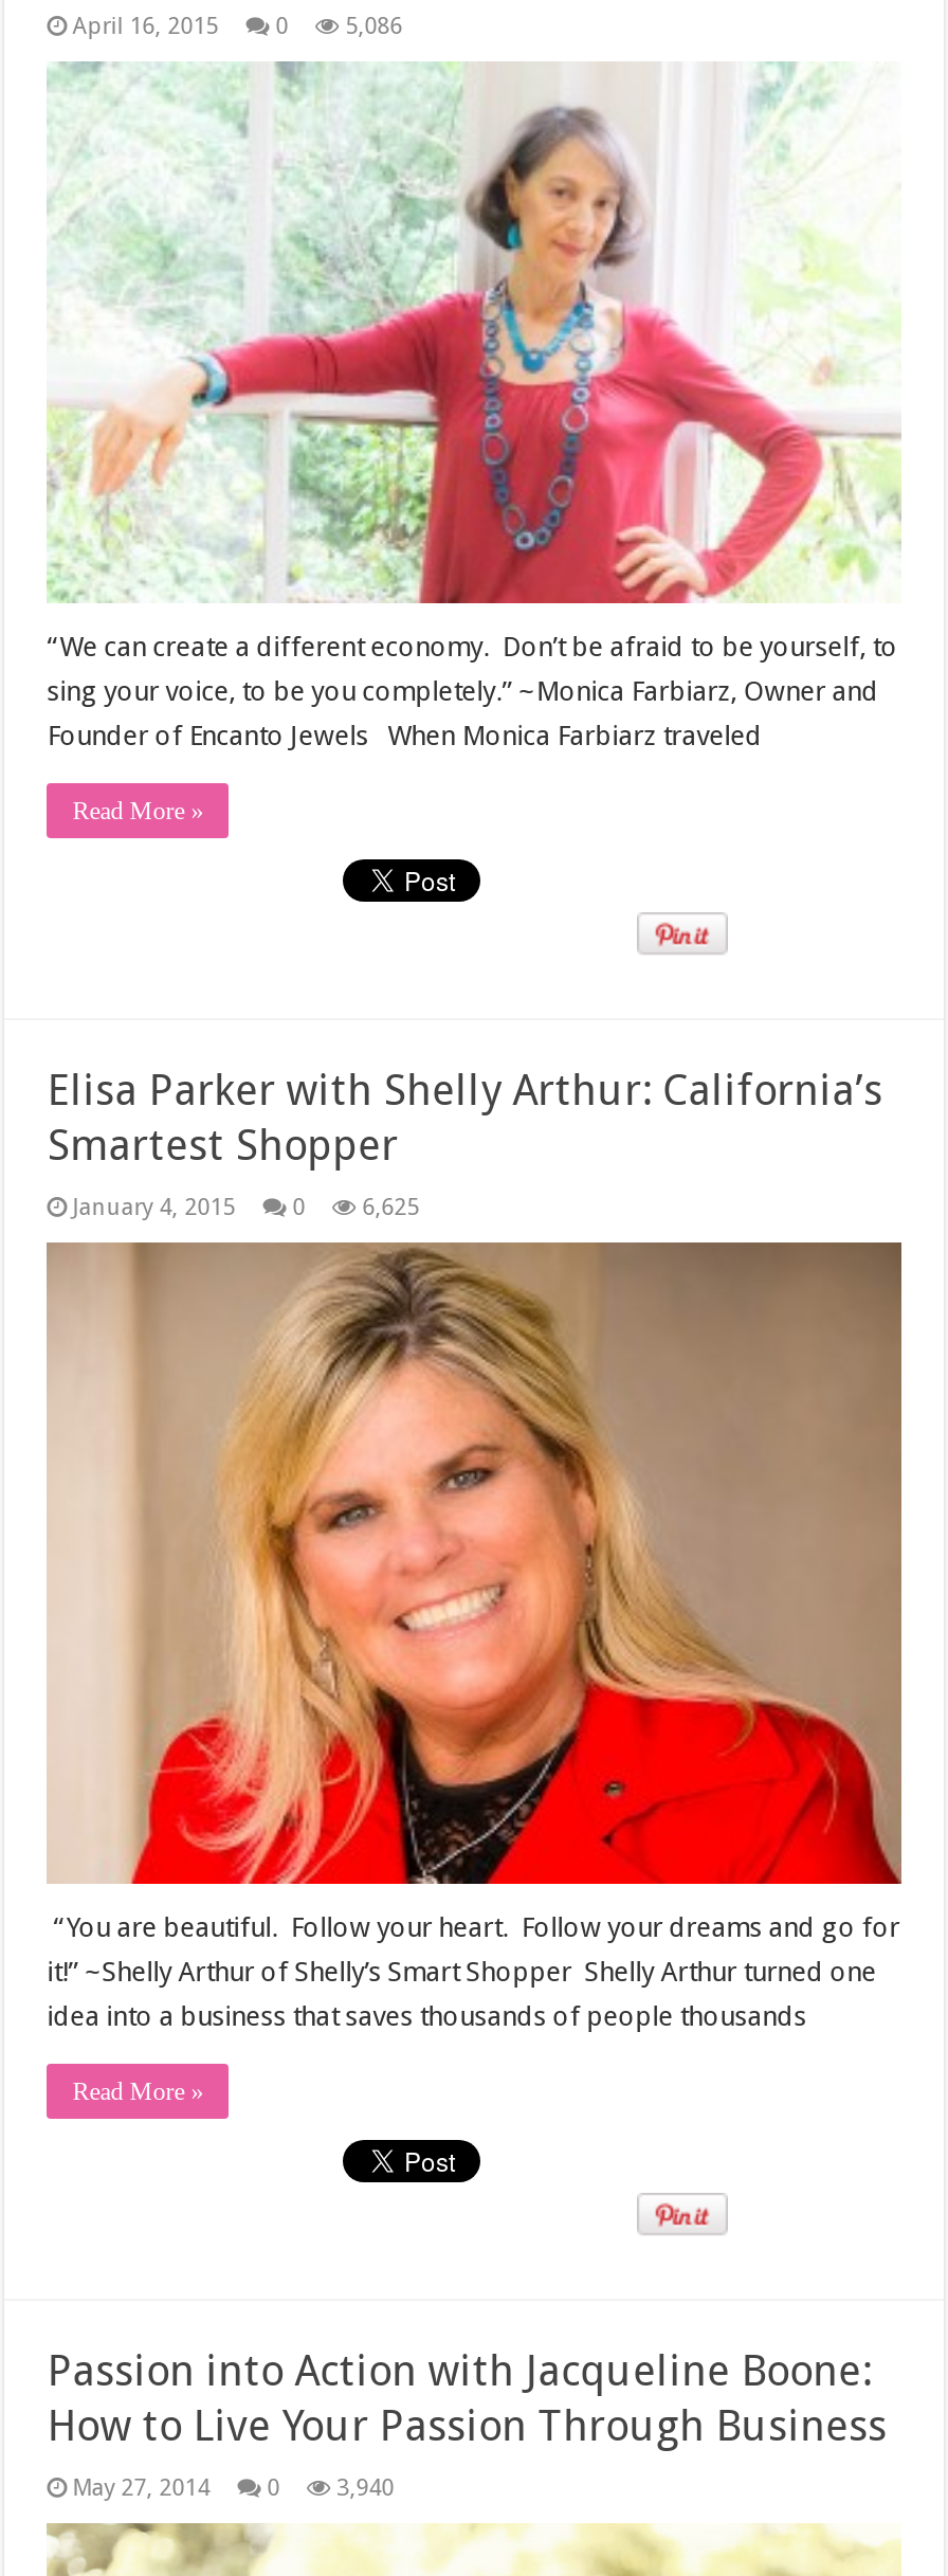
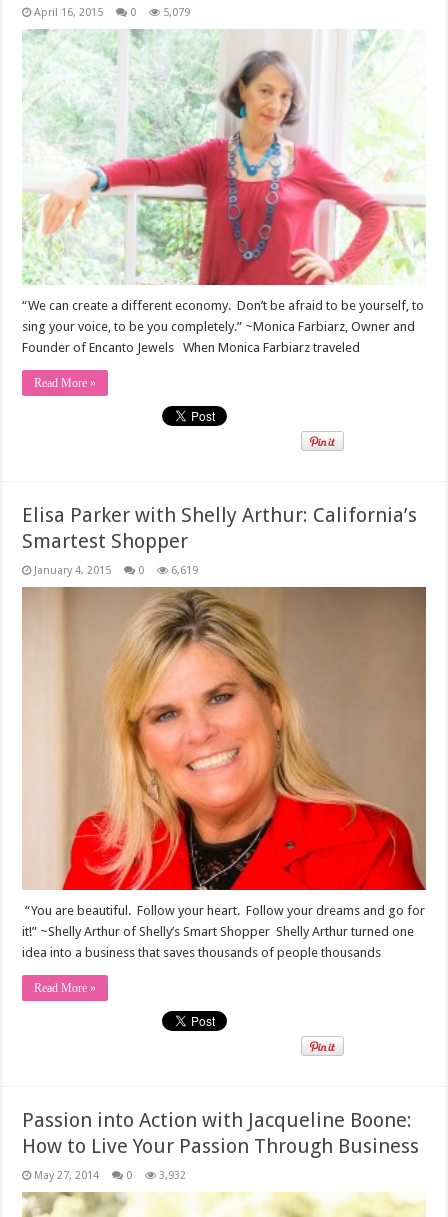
[345,12,402,39] 5,086 -> [163,5,190,18] 5,079
[362,1195,419,1222] 6,625 -> [171,564,198,577] 6,619
[337,2474,394,2502] 3,940 -> [159,1169,186,1182] 3,932

